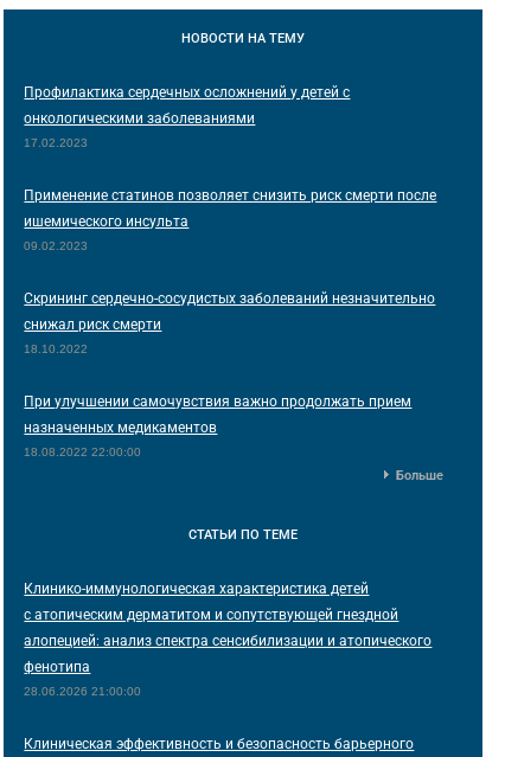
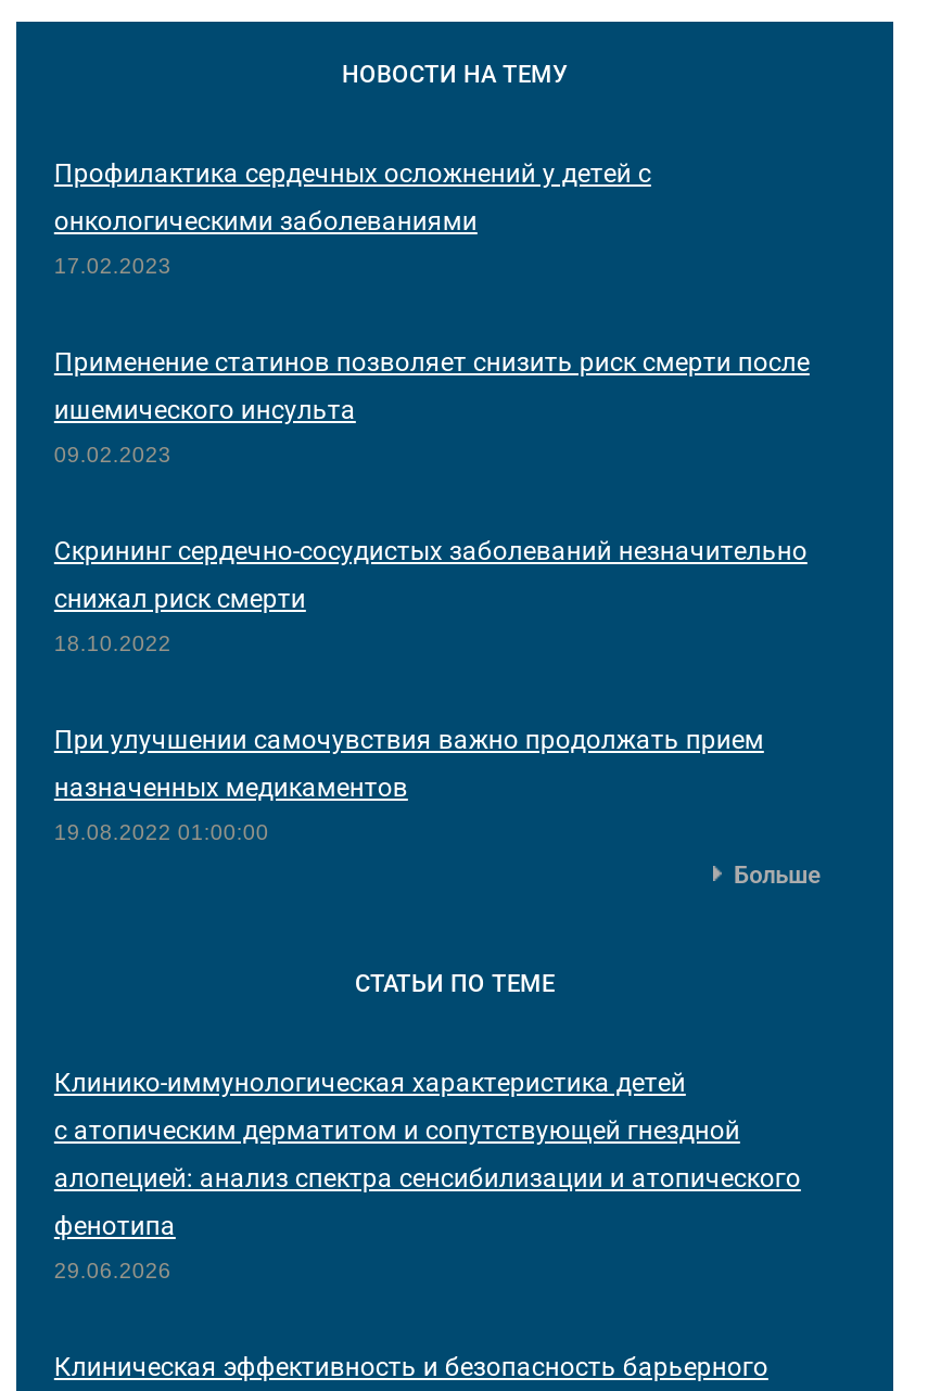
[24,445,142,458] 18.08.2022 22:00:00 -> [54,820,269,844] 19.08.2022 01:00:00
[24,685,142,698] 28.06.2026 21:00:00 -> [54,1259,171,1282] 29.06.2026

